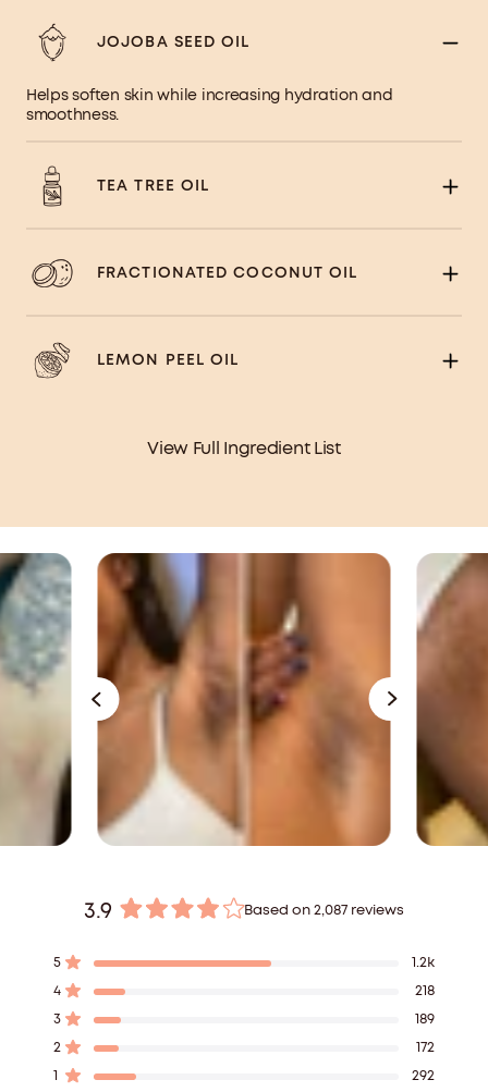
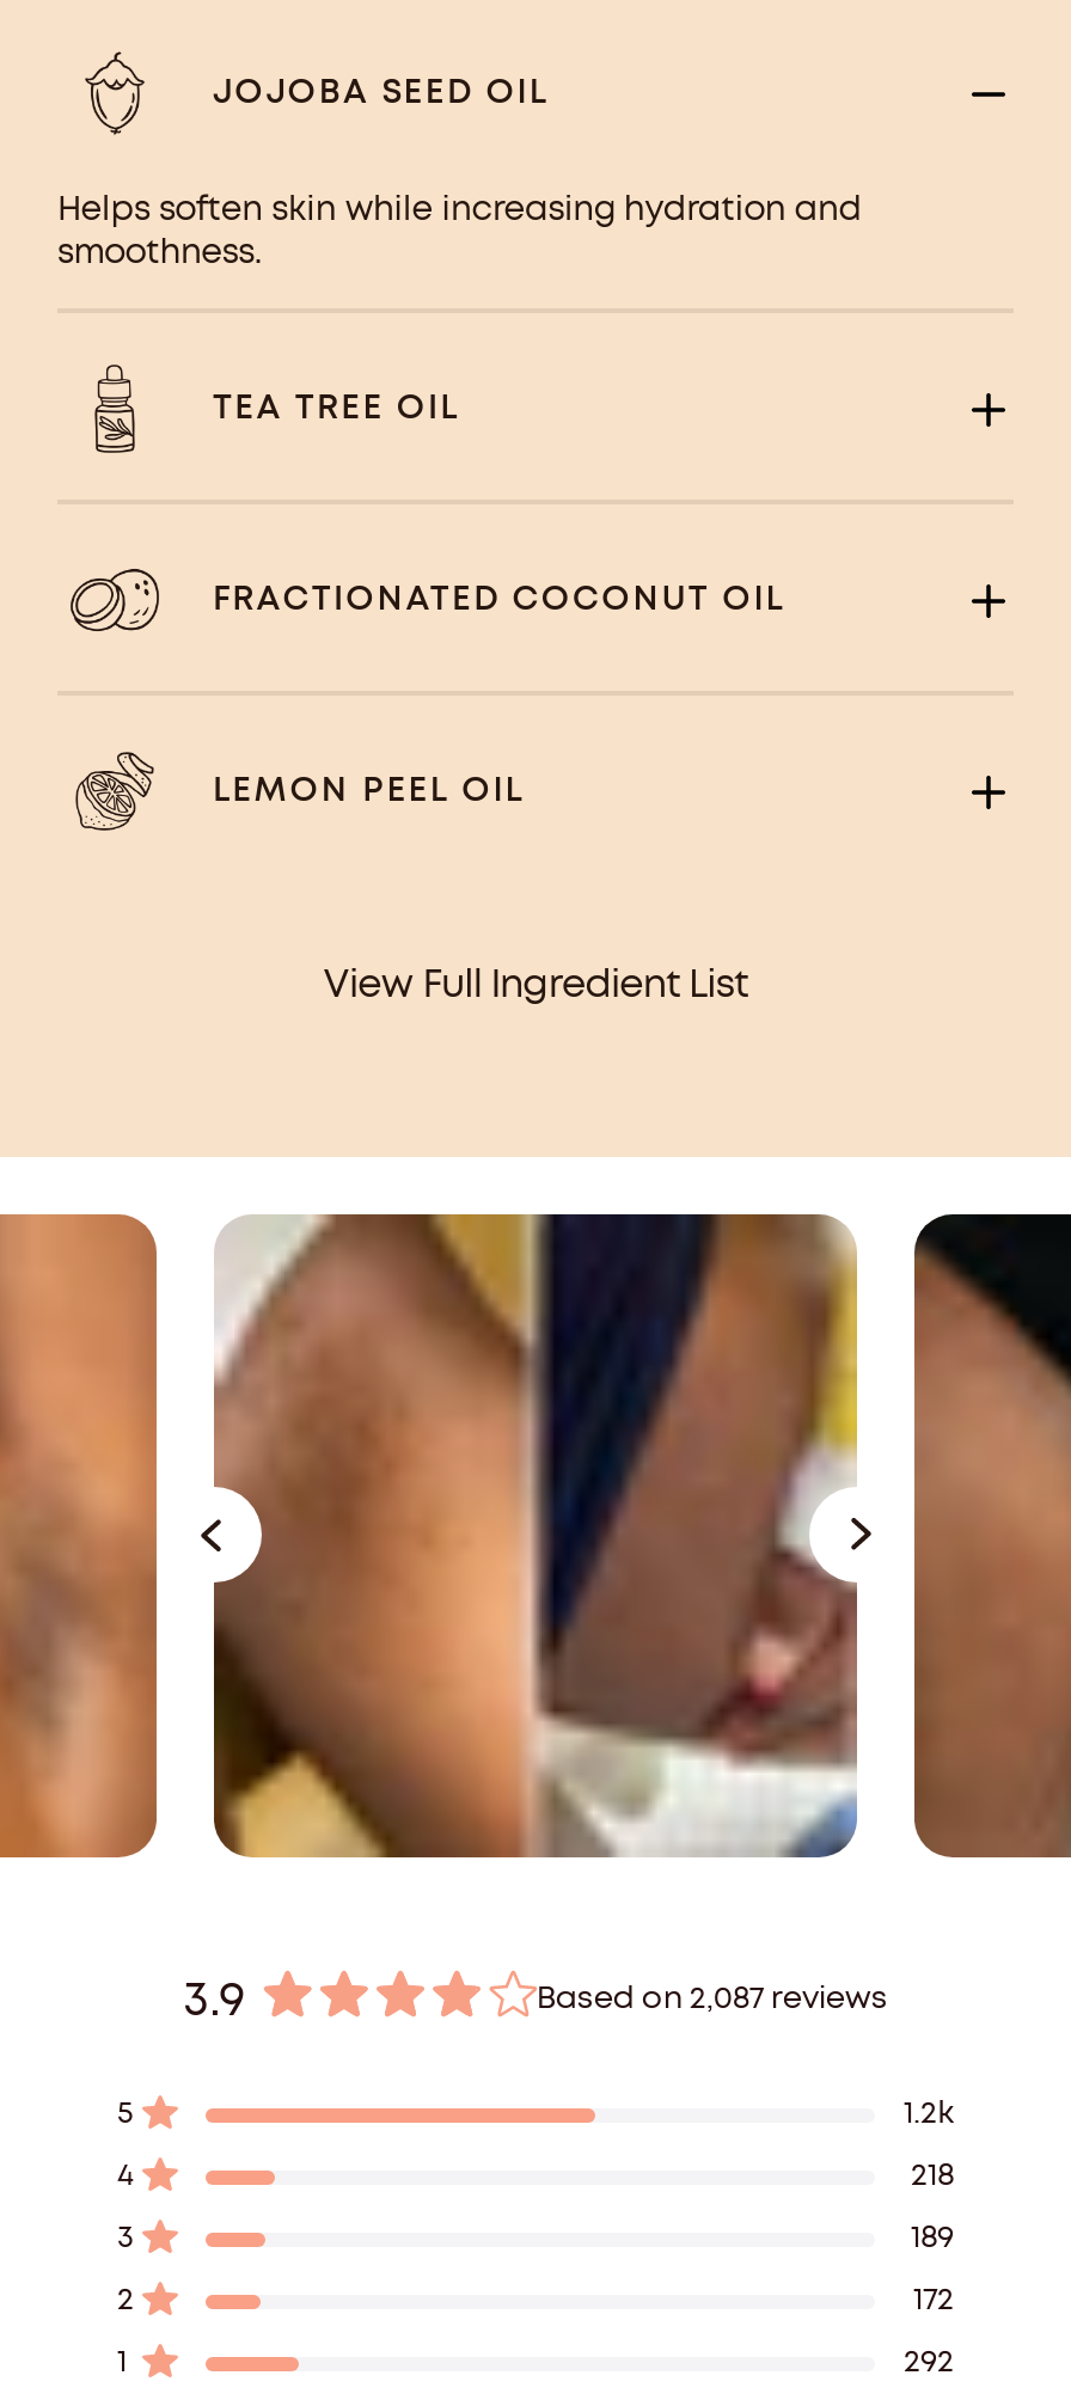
[3,552,72,847] [image] -> [7,1212,158,1857] [image]
[96,552,391,847] [image] -> [213,1212,858,1860] [image]
[416,552,485,847] [image] -> [913,1212,1064,1857] [image]

